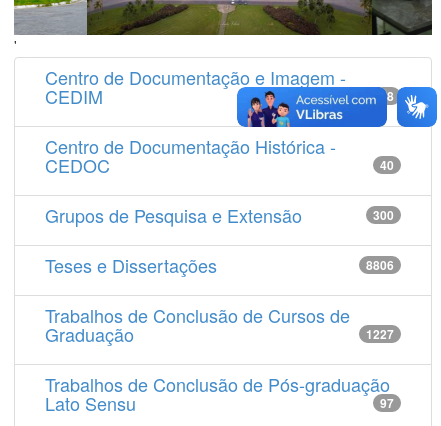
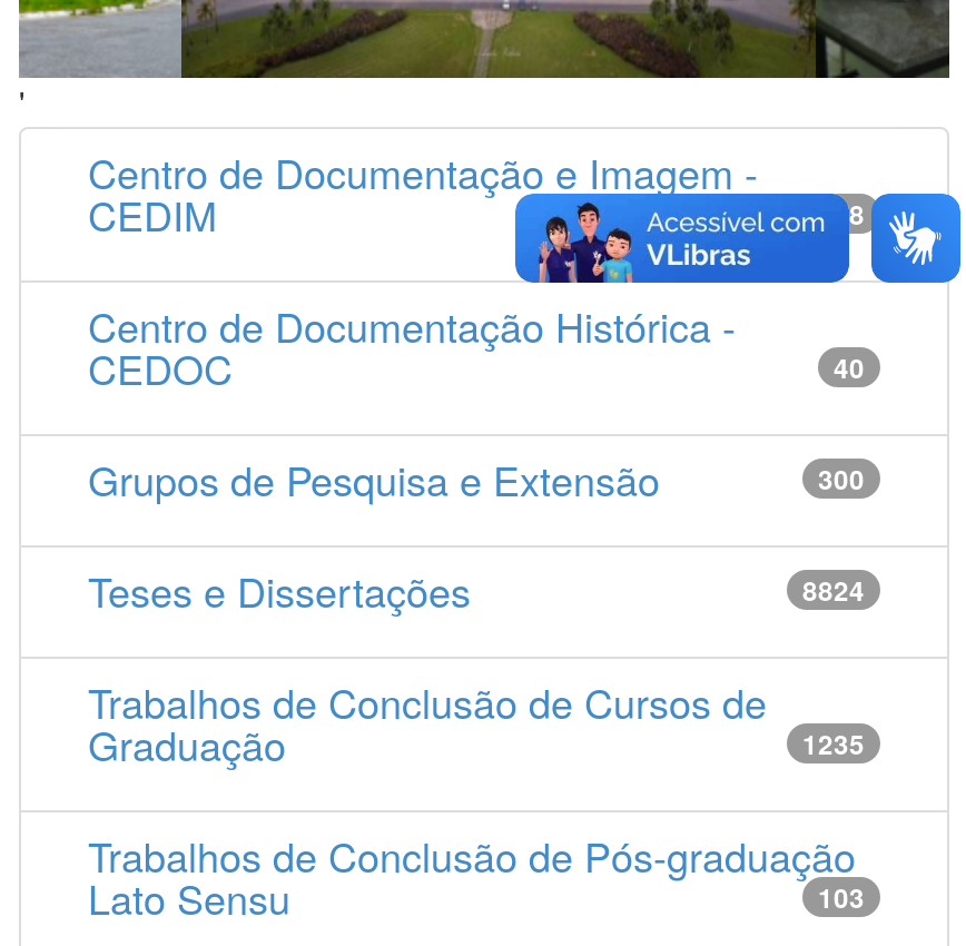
[366,256,394,274] 8806 -> [802,569,865,609] 8824
[366,325,394,343] 1227 -> [802,723,865,763] 1235
[380,394,394,412] 97 -> [818,877,865,917] 103

